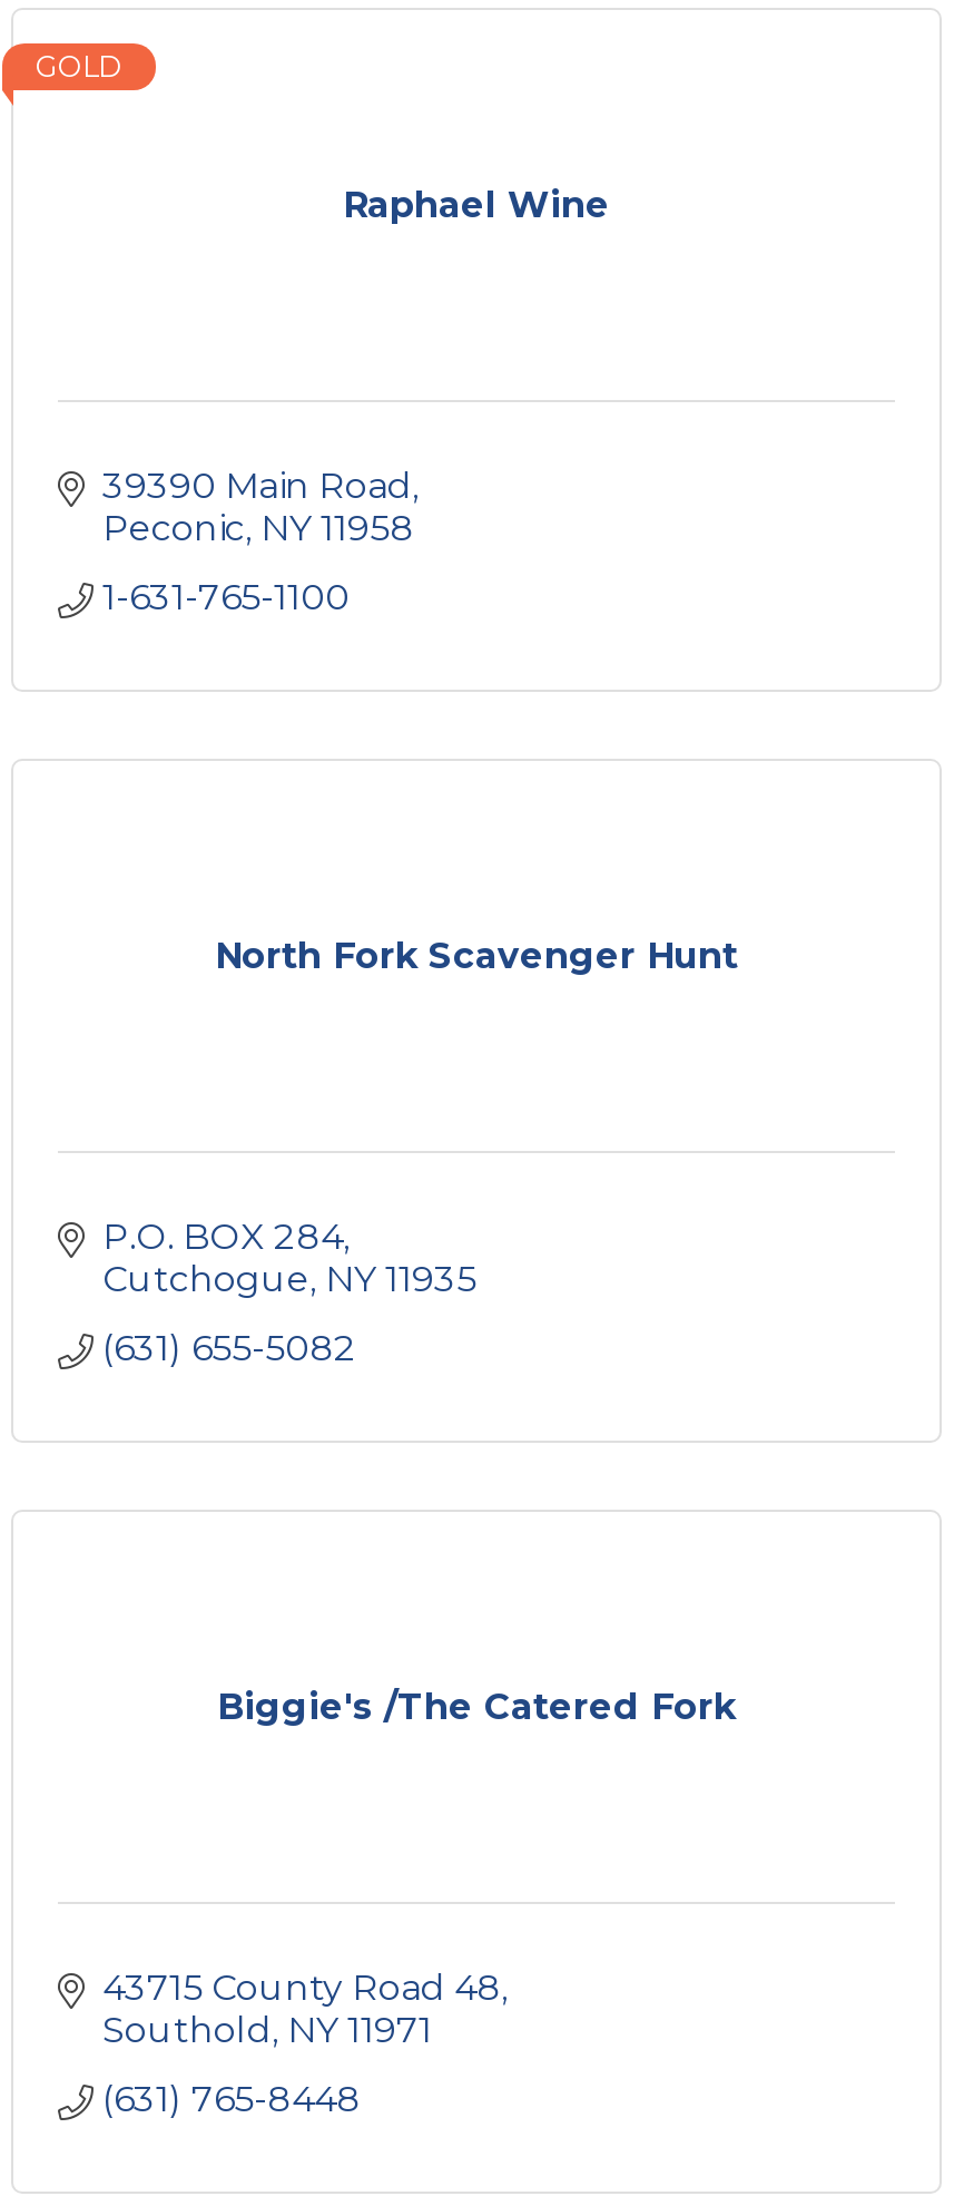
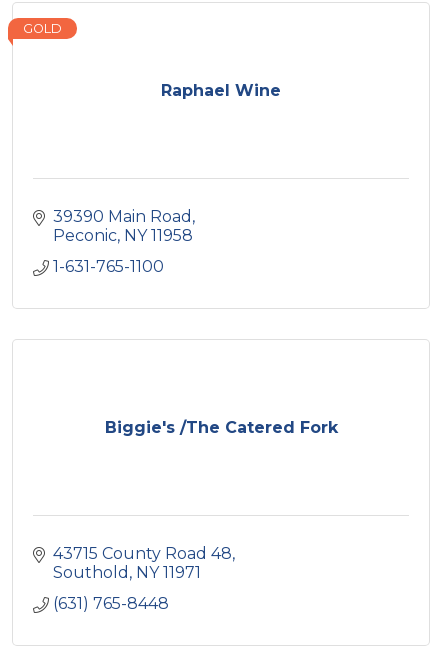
[215,935,738,977] North Fork Scavenger Hunt -> none
[102,1216,476,1369] P.O. BOX 284 | Cutchogue NY 11935 | (631) 655-5082 -> none

